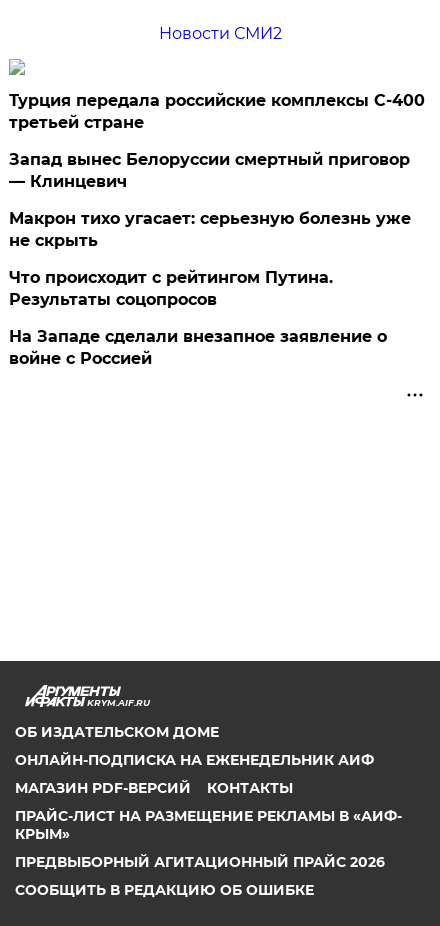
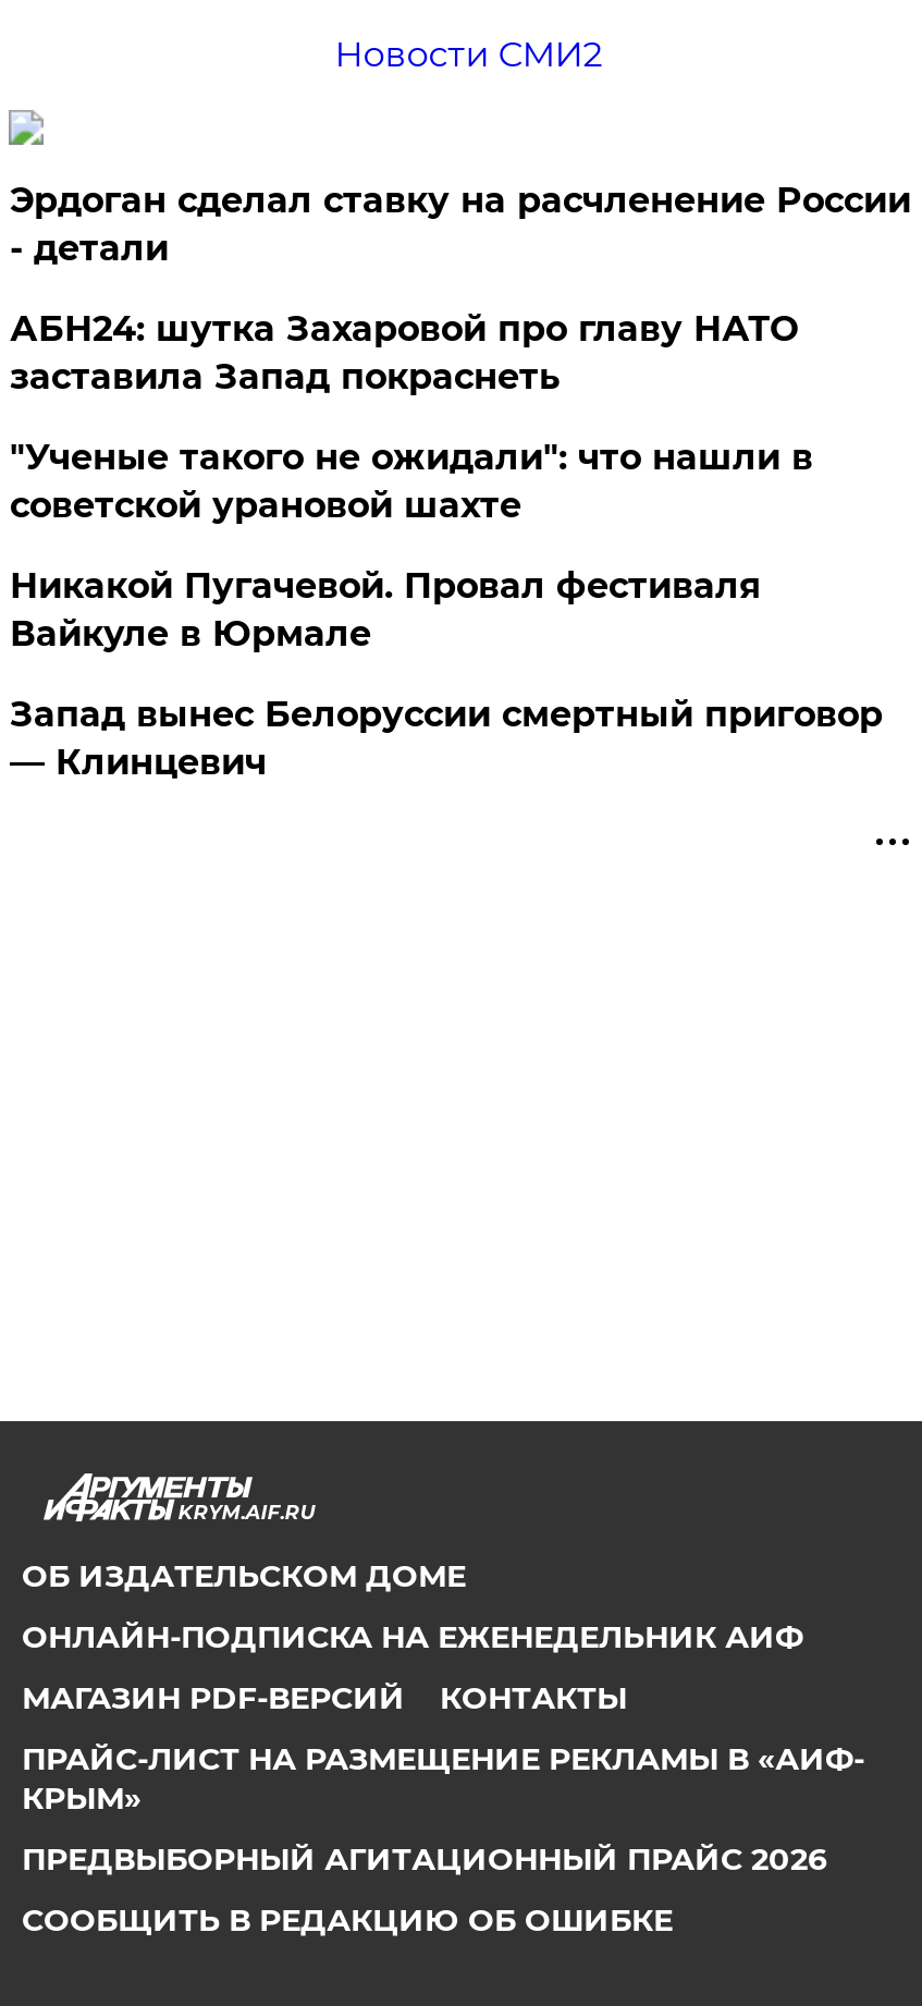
[9,91,425,132] Турция передала российские комплексы С-400 | третьей стране -> [10,179,911,654] Эрдоган сделал ставку на расчленение России | - детали | АБН24: шутка Захаровой про главу НАТО | заставила Запад покраснеть | "Ученые такого не ожидали": что нашли в | советской урановой шахте | Никакой Пугачевой. Провал фестиваля | Вайкуле в Юрмале
moved [9,150,410,191] -> [10,693,883,783]: Запад вынес Белоруссии смертный приговор | — Клинцевич
[9,209,411,368] Макрон тихо угасает: серьезную болезнь уже | не скрыть | Что происходит с рейтингом Путина. | Результаты соцопросов | На Западе сделали внезапное заявление о | войне с Россией -> none

